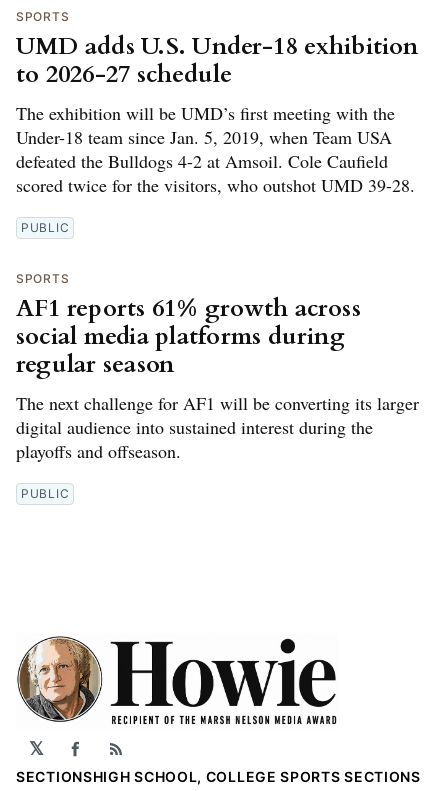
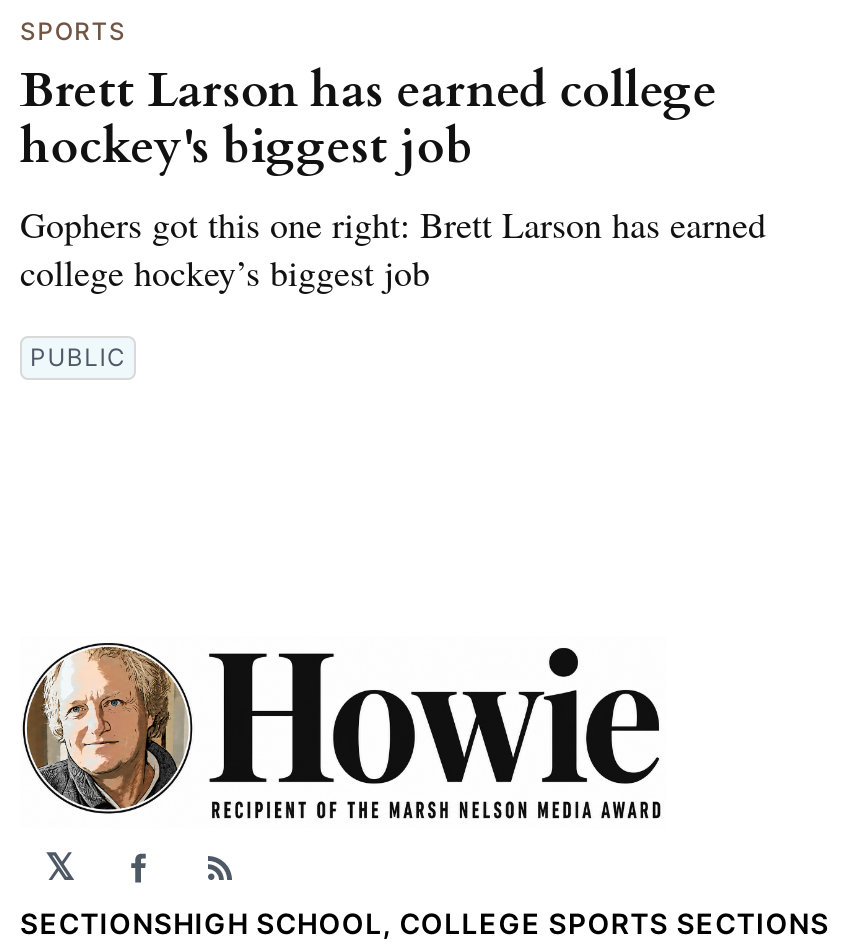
[16,30,419,463] UMD adds U.S. Under-18 exhibition | to 2026-27 schedule | The exhibition will be UMD’s first meeting with the | Under-18 team since Jan. 5, 2019, when Team USA | defeated the Bulldogs 4-2 at Amsoil. Cole Caufield | scored twice for the visitors, who outshot UMD 39-28. | PUBLIC | SPORTS | AF1 reports 61% growth across | social media platforms during | regular season | The next challenge for AF1 will be converting its larger | digital audience into sustained interest during the | playoffs and offseason. -> [20,59,766,297] Brett Larson has earned college | hockey's biggest job | Gophers got this one right: Brett Larson has earned | college hockey’s biggest job

